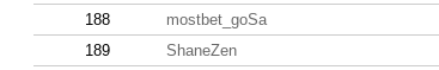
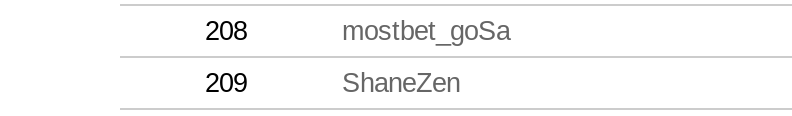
[84,11,109,28] 188 -> [205,16,247,46] 208
[84,42,109,59] 189 -> [205,68,247,98] 209

